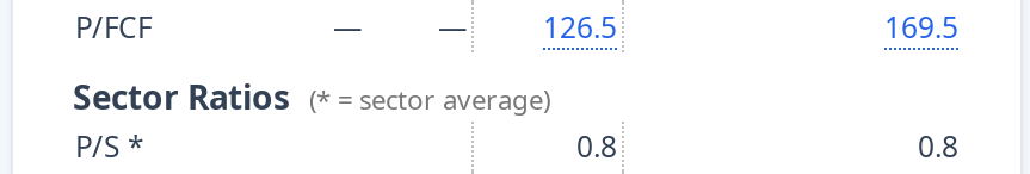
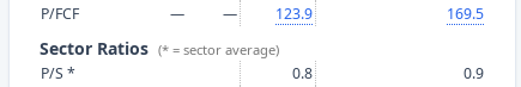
[543,7,617,48] 126.5 -> [275,4,313,24] 123.9
[918,126,958,167] 0.8 -> [464,63,484,83] 0.9

